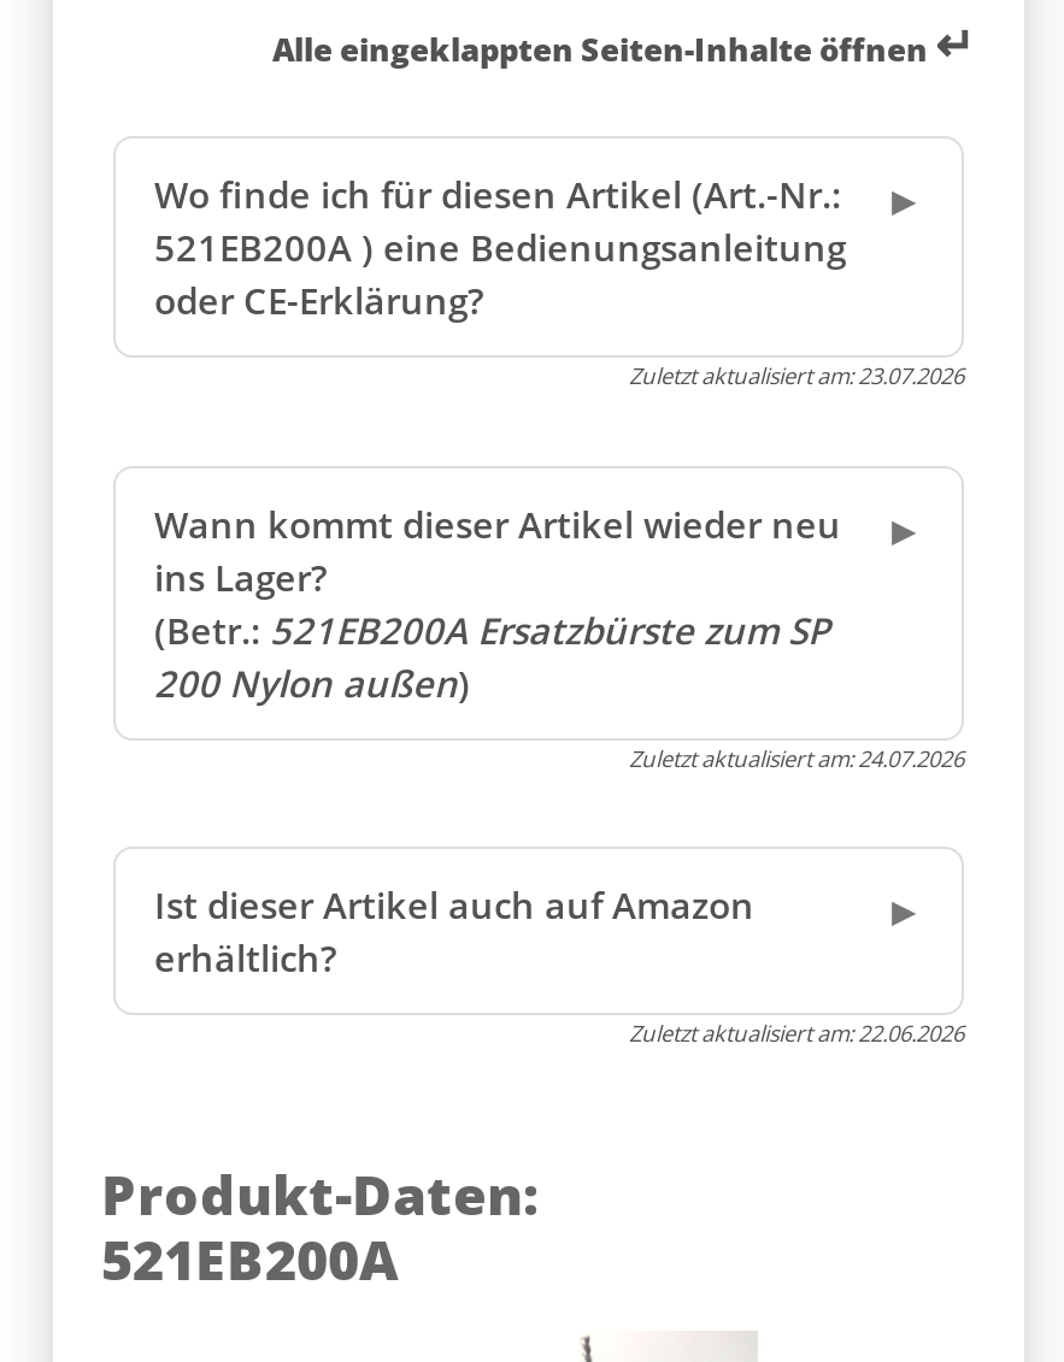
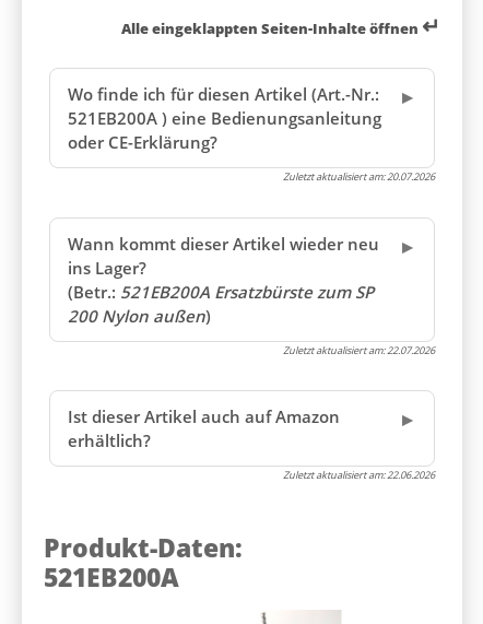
[629,361,964,392] Zuletzt aktualisiert am:23.07.2026 -> [283,170,435,184] Zuletzt aktualisiert am:20.07.2026
[629,742,964,773] Zuletzt aktualisiert am:24.07.2026 -> [283,343,435,357] Zuletzt aktualisiert am:22.07.2026

